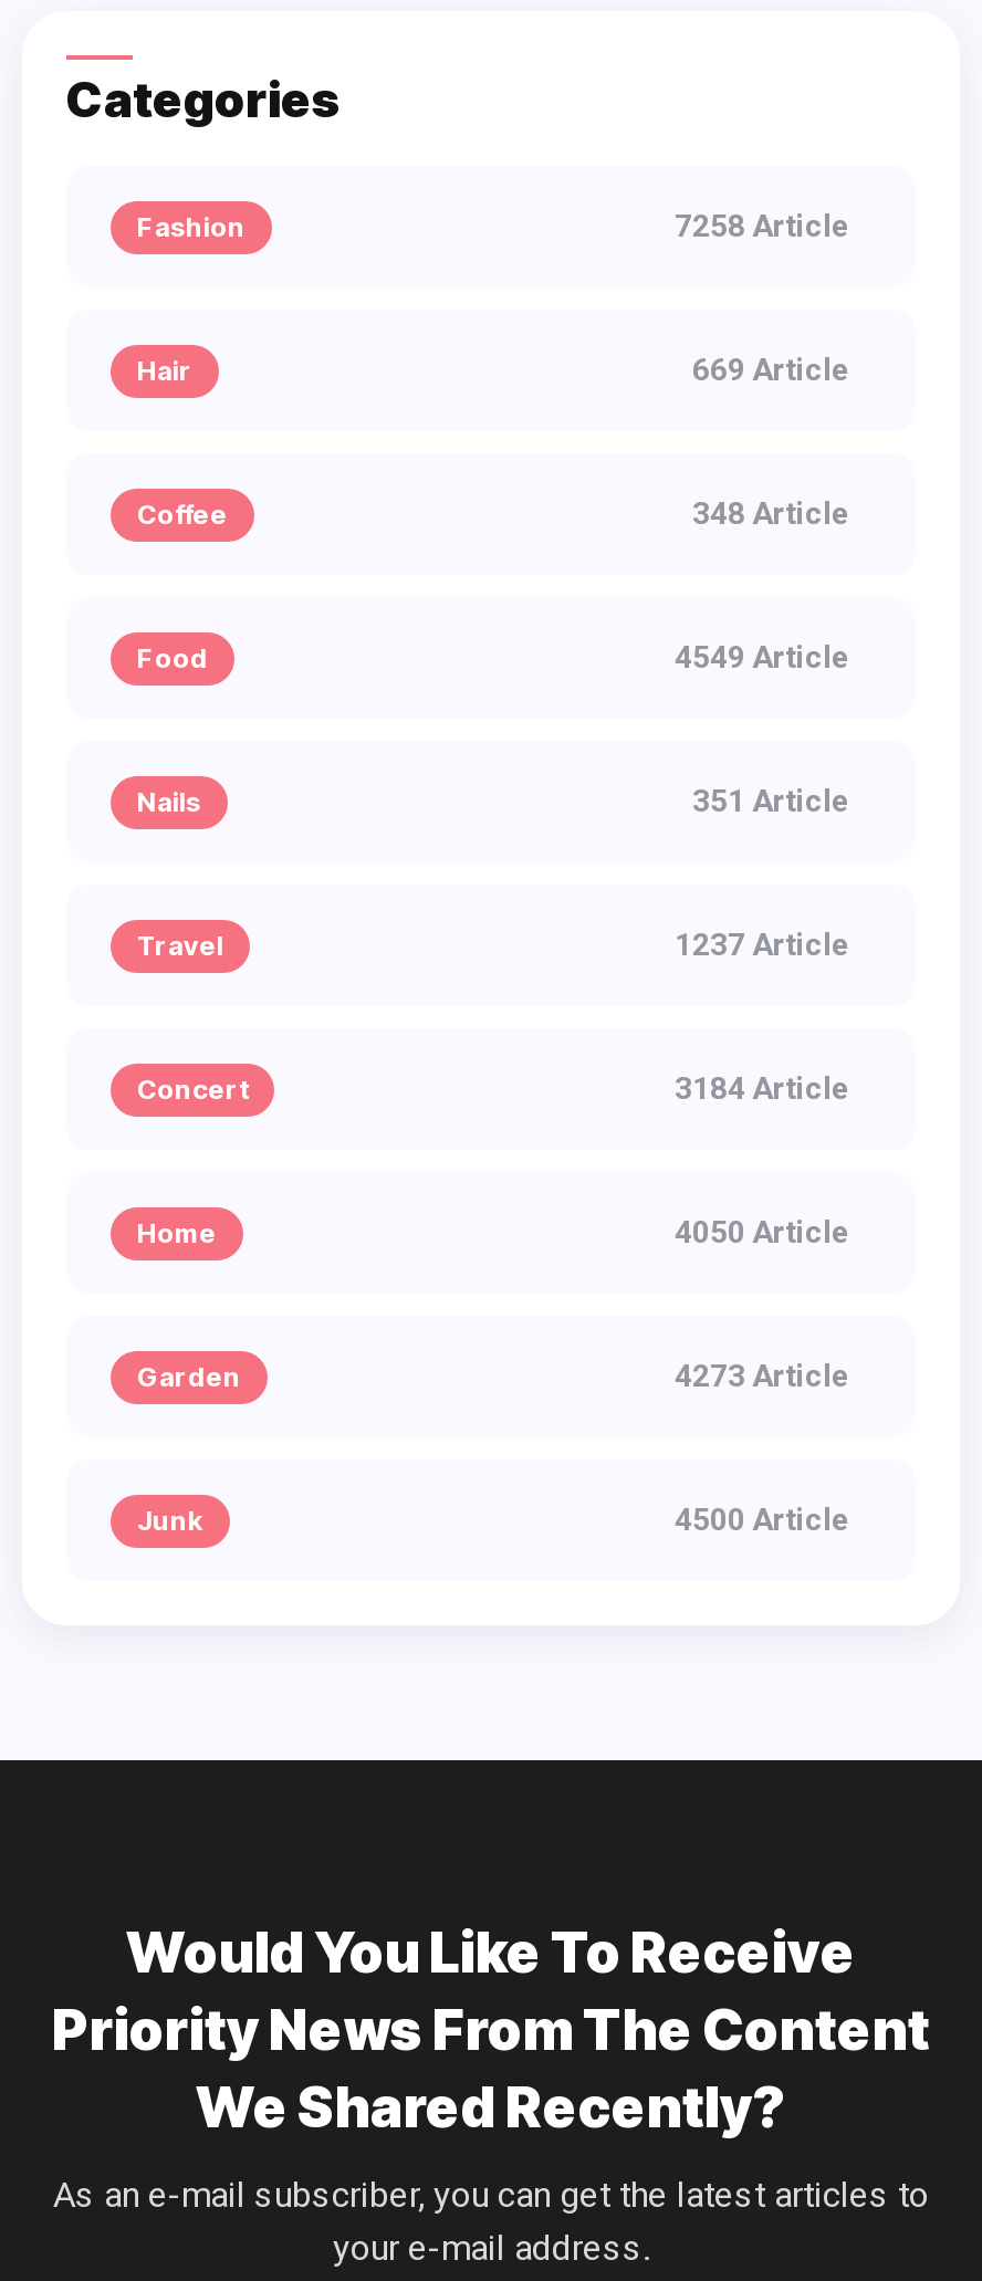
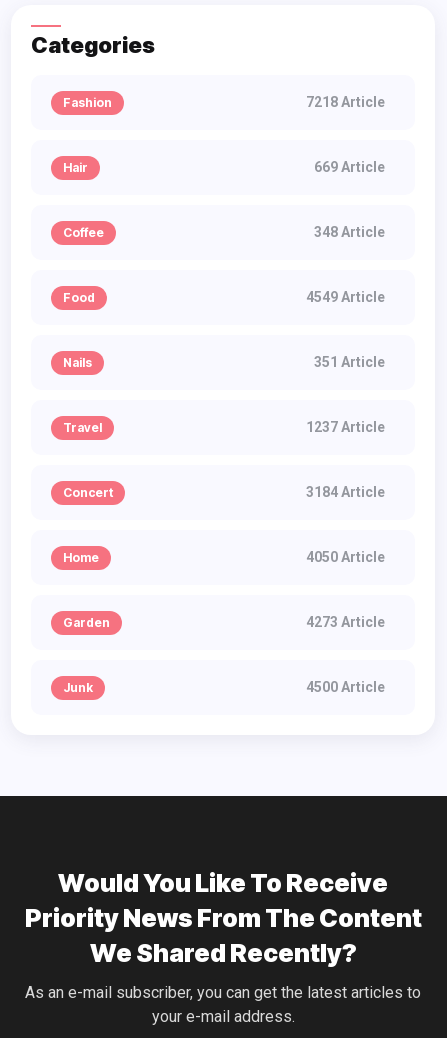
[675,208,849,243] 7258 Article -> [306,94,385,110] 7218 Article

